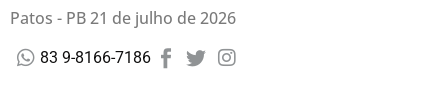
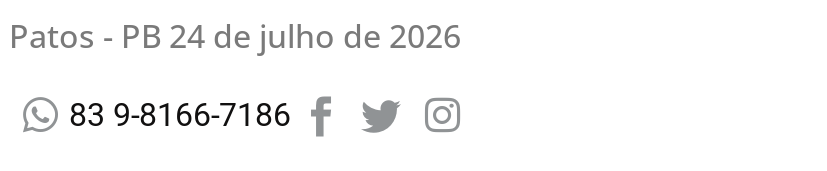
[10,7,236,29] Patos - PB 21 de julho de 2026 -> [9,14,461,58] Patos - PB 24 de julho de 2026

